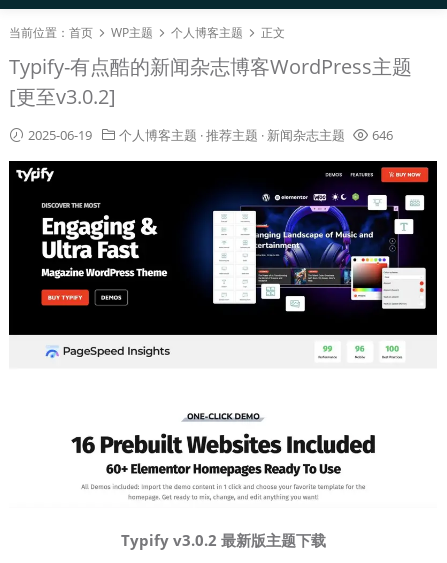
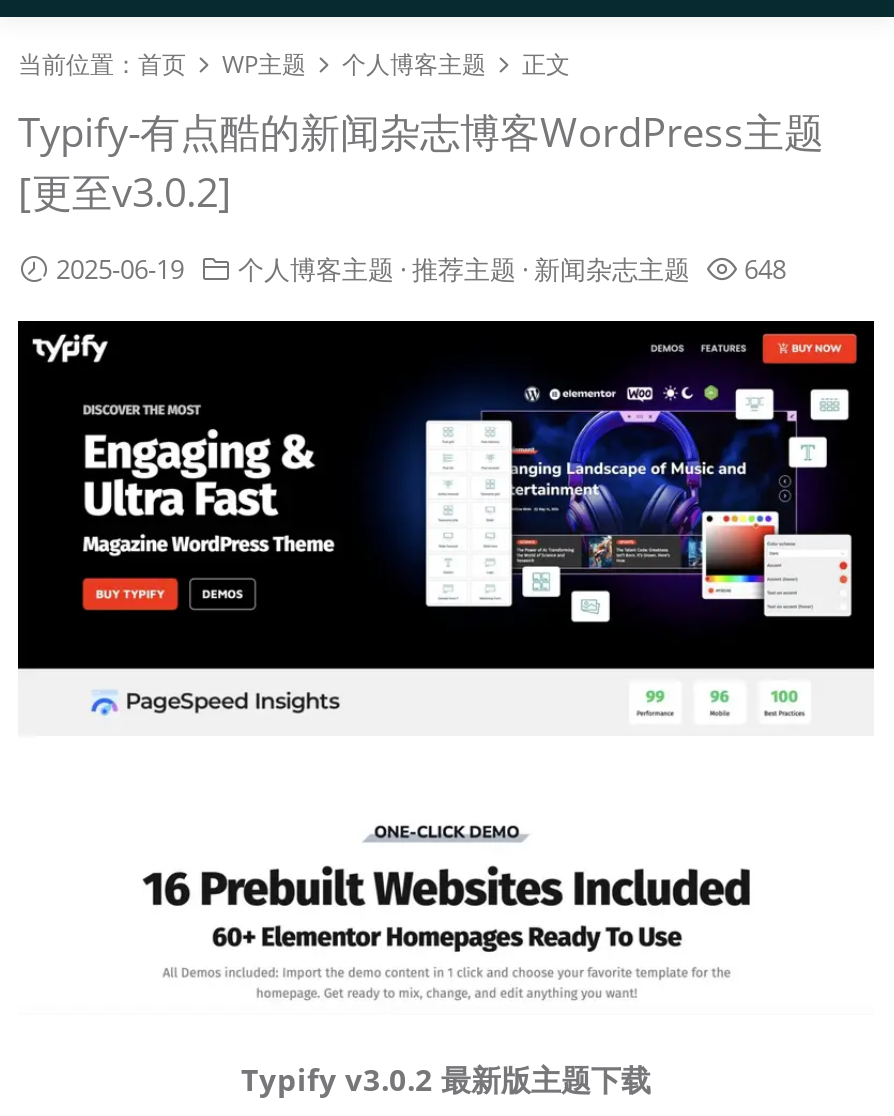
[25,126,393,144] 2025-06-19 个人博客主题·推荐主题·新闻杂志主题 646 -> [50,251,786,287] 2025-06-19 个人博客主题·推荐主题·新闻杂志主题 648

